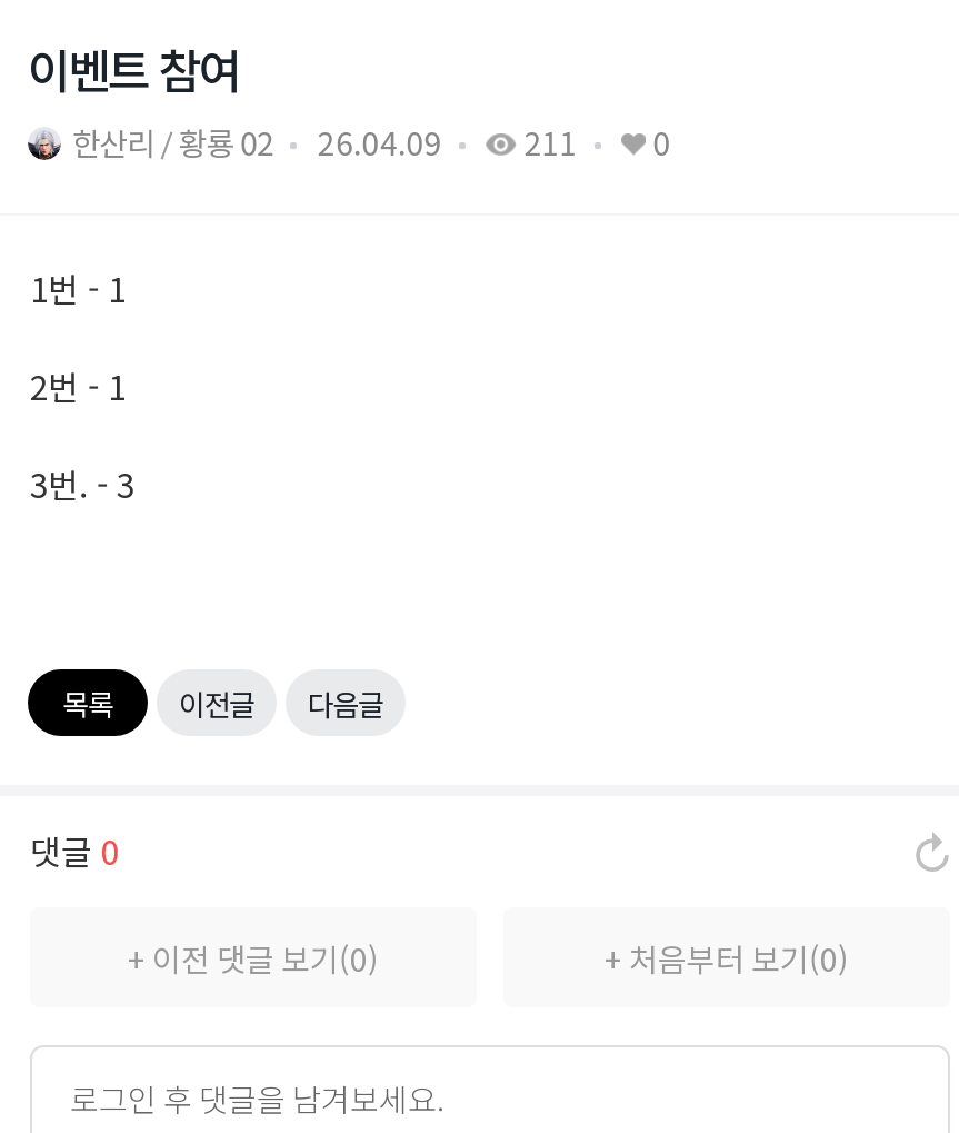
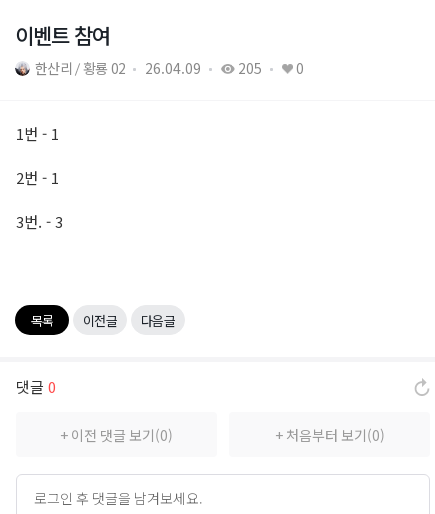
[524,120,578,165] 211 -> [238,58,262,78] 205

